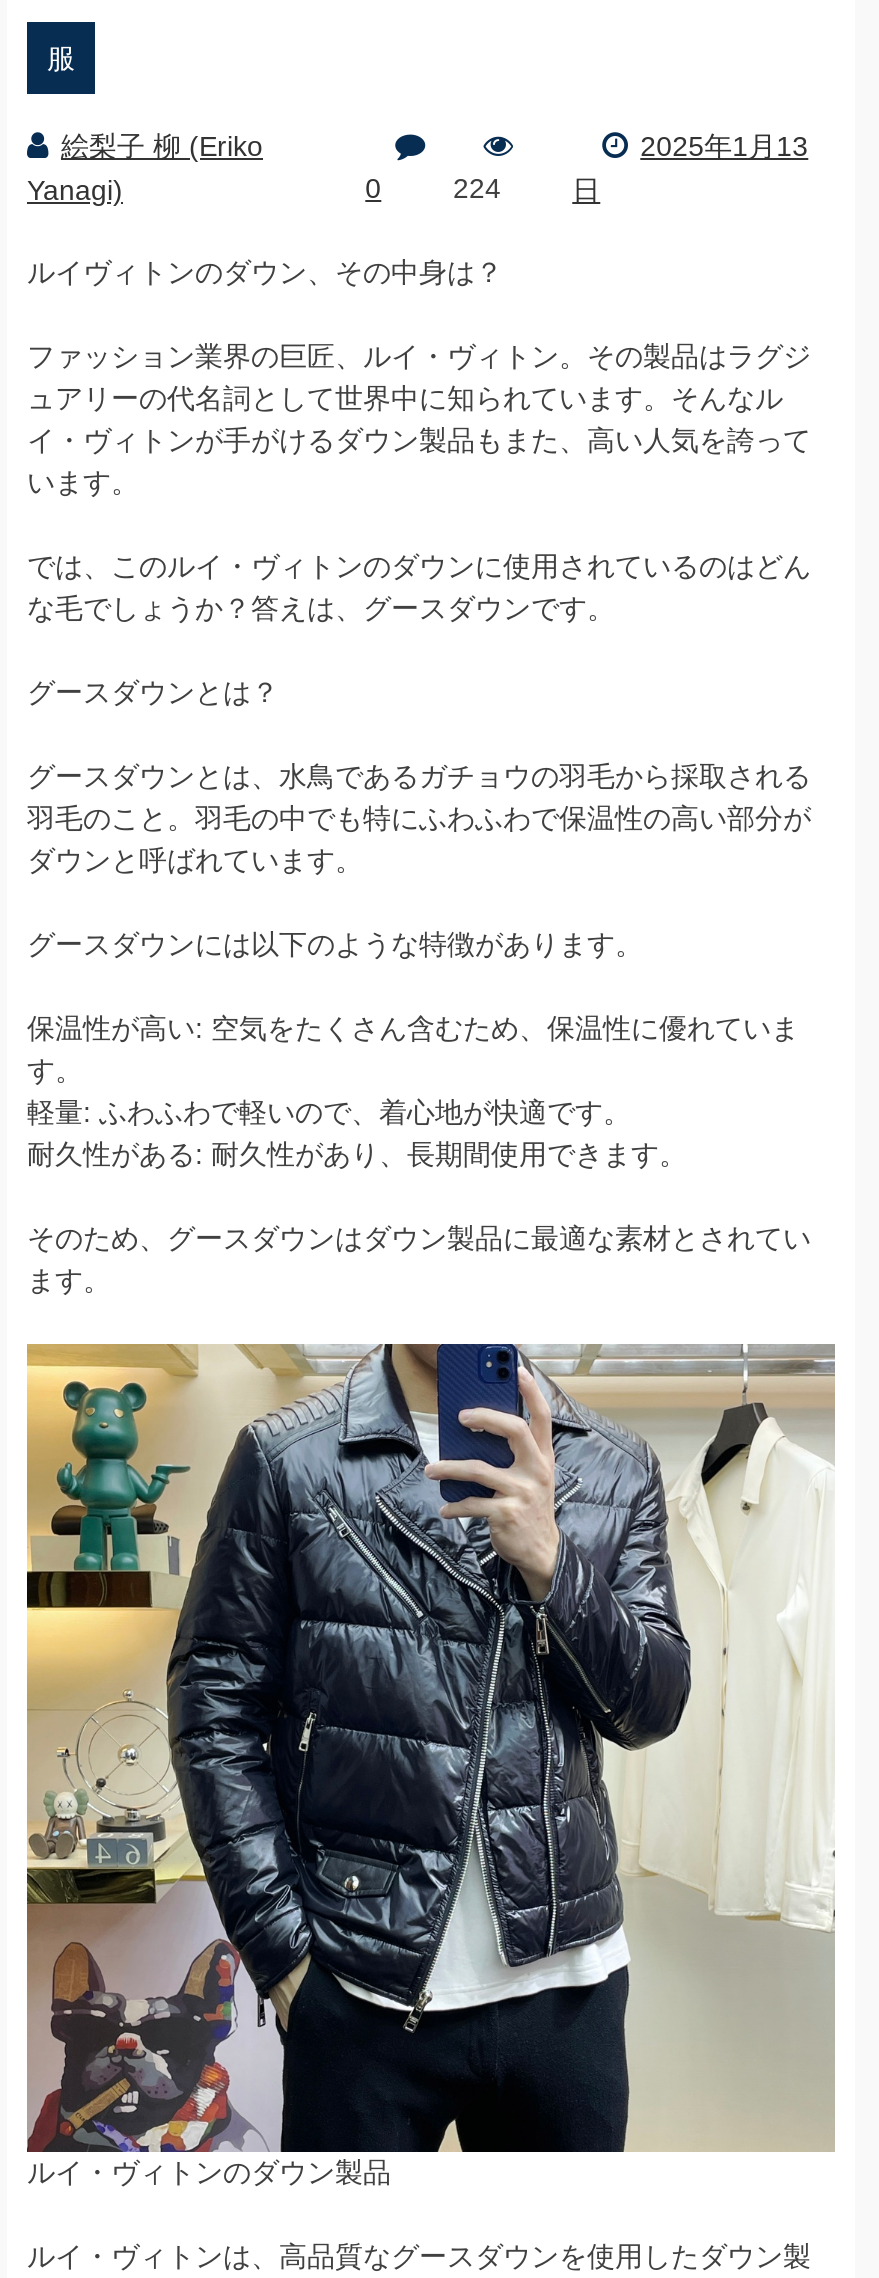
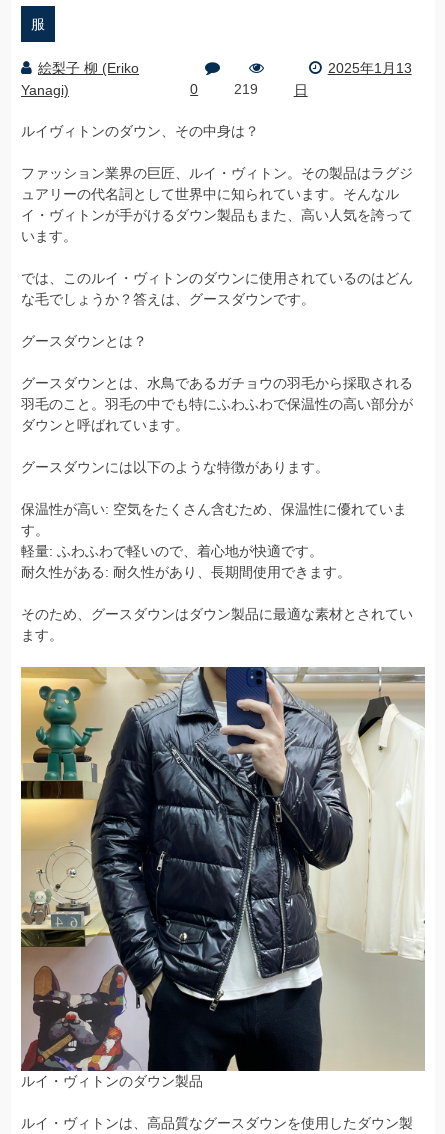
[453,172,501,204] 224 -> [234,81,258,97] 219

